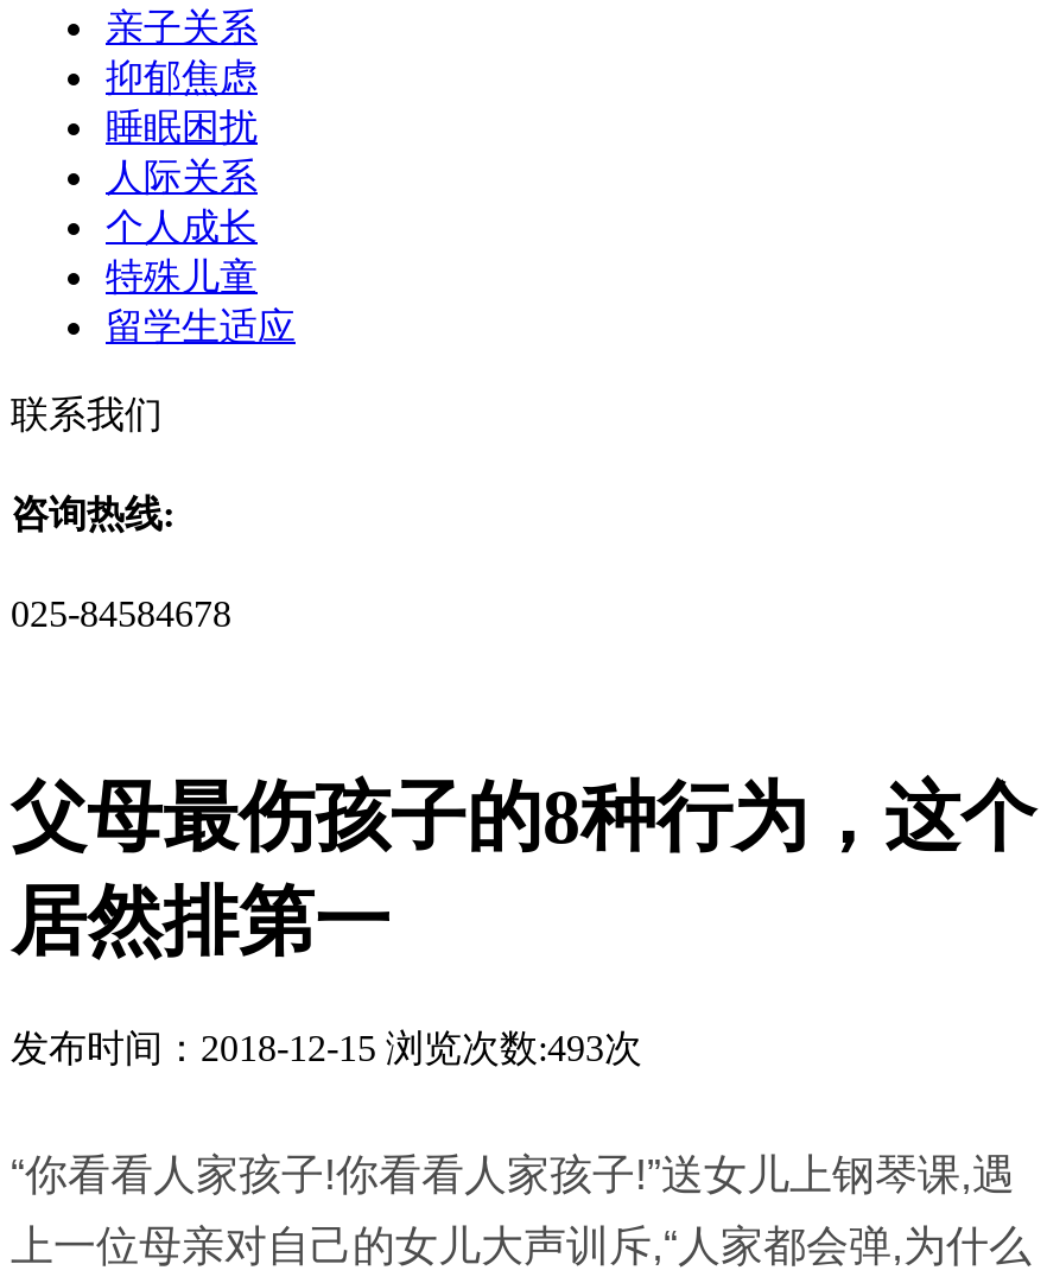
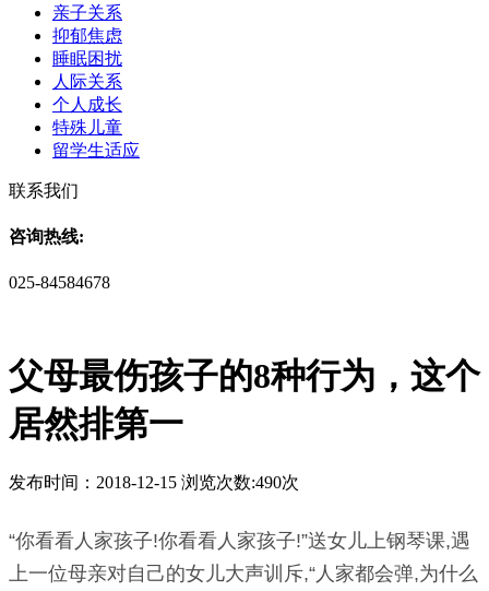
[11,1029,642,1069] 发布时间：2018-12-15 浏览次数:493次 -> [9,473,299,492] 发布时间：2018-12-15 浏览次数:490次

